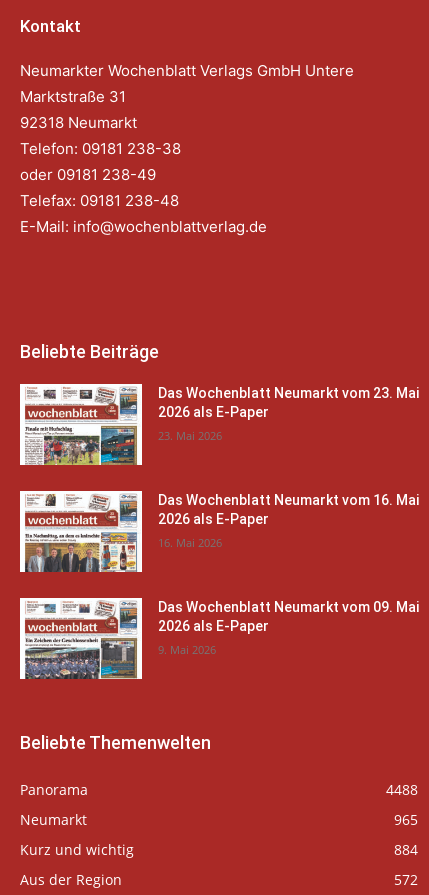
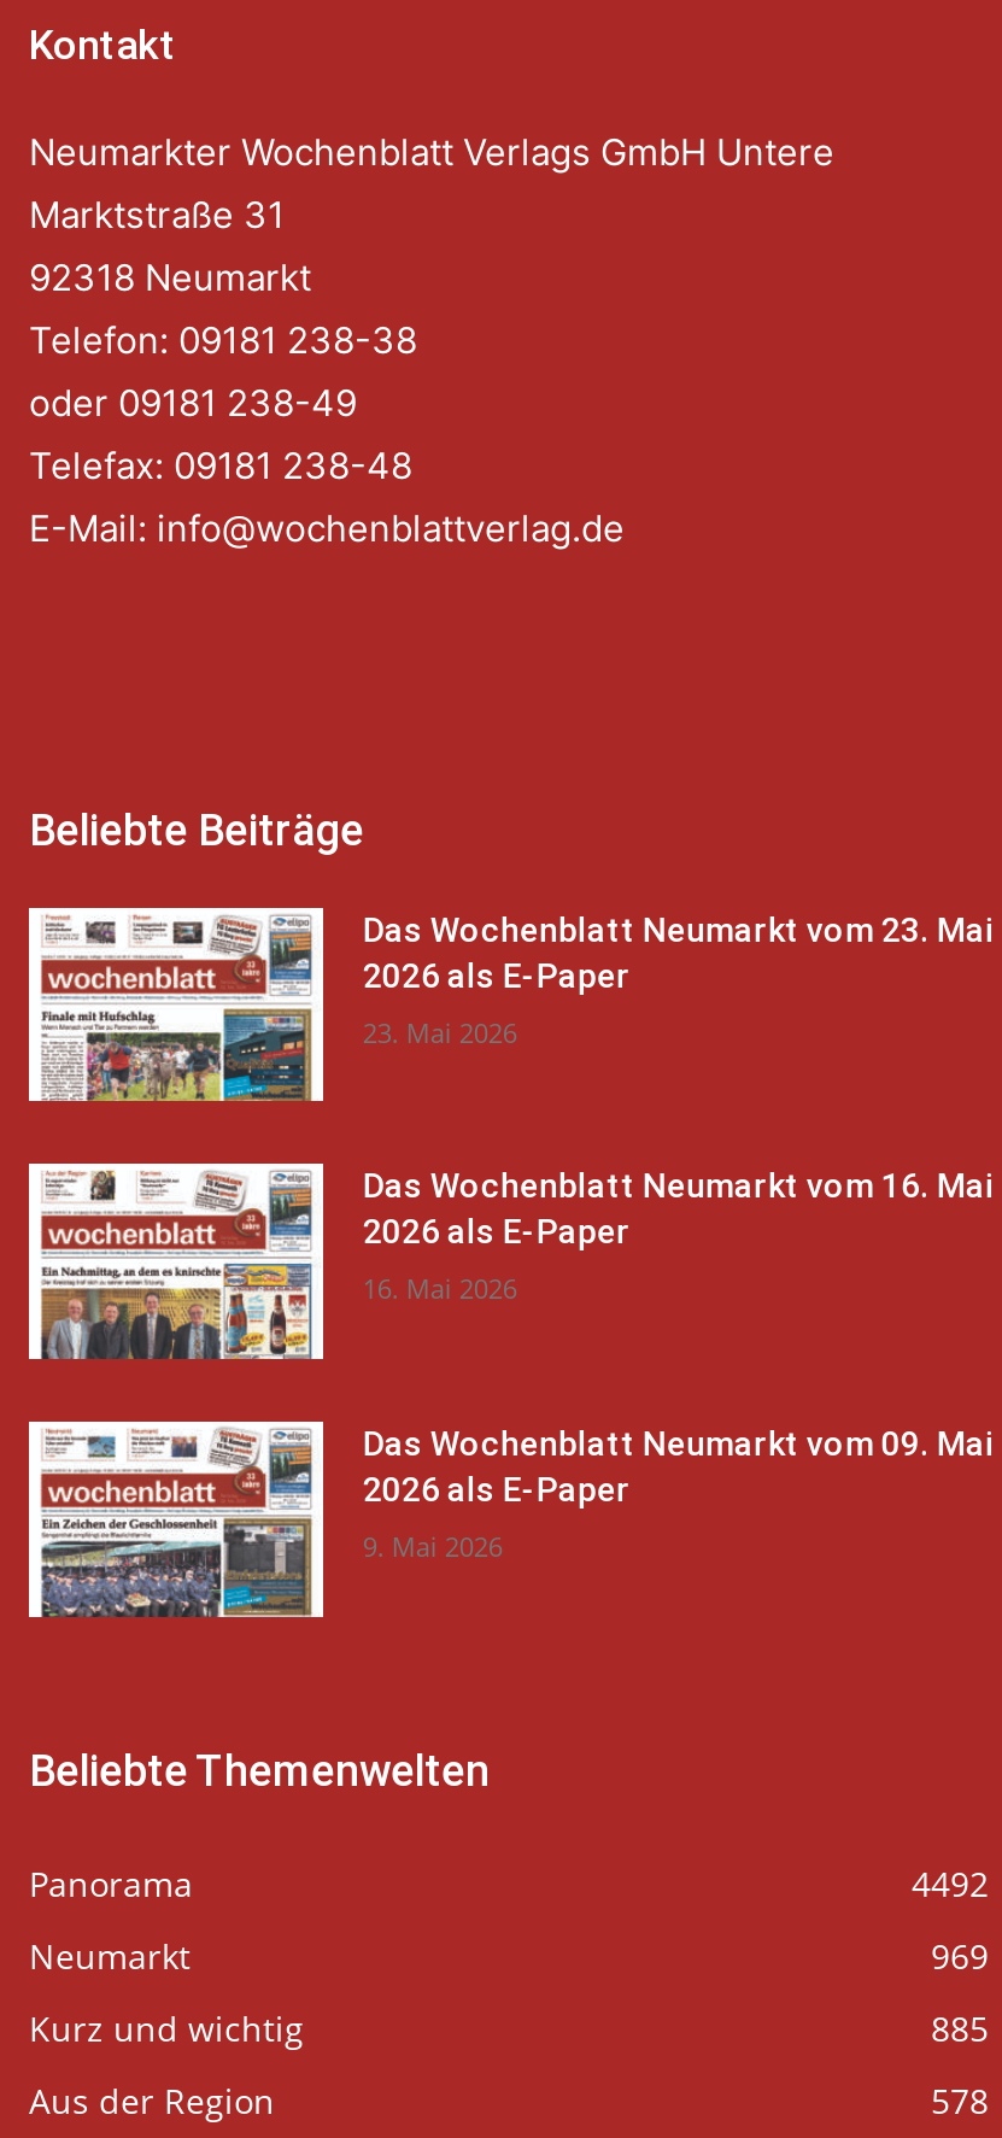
[386,779,418,798] 4488 -> [912,1861,989,1906] 4492
[394,809,418,828] 965 -> [931,1933,989,1979] 969
[394,839,418,858] 884 -> [931,2005,989,2051] 885
[394,869,418,888] 572 -> [931,2078,989,2124] 578

